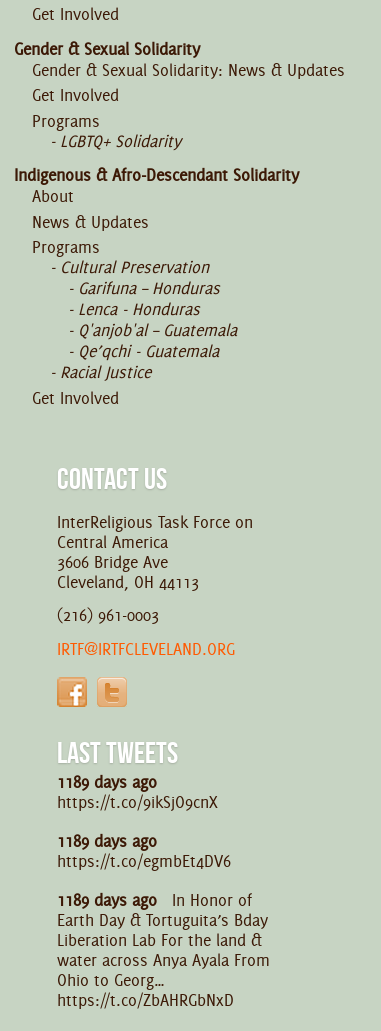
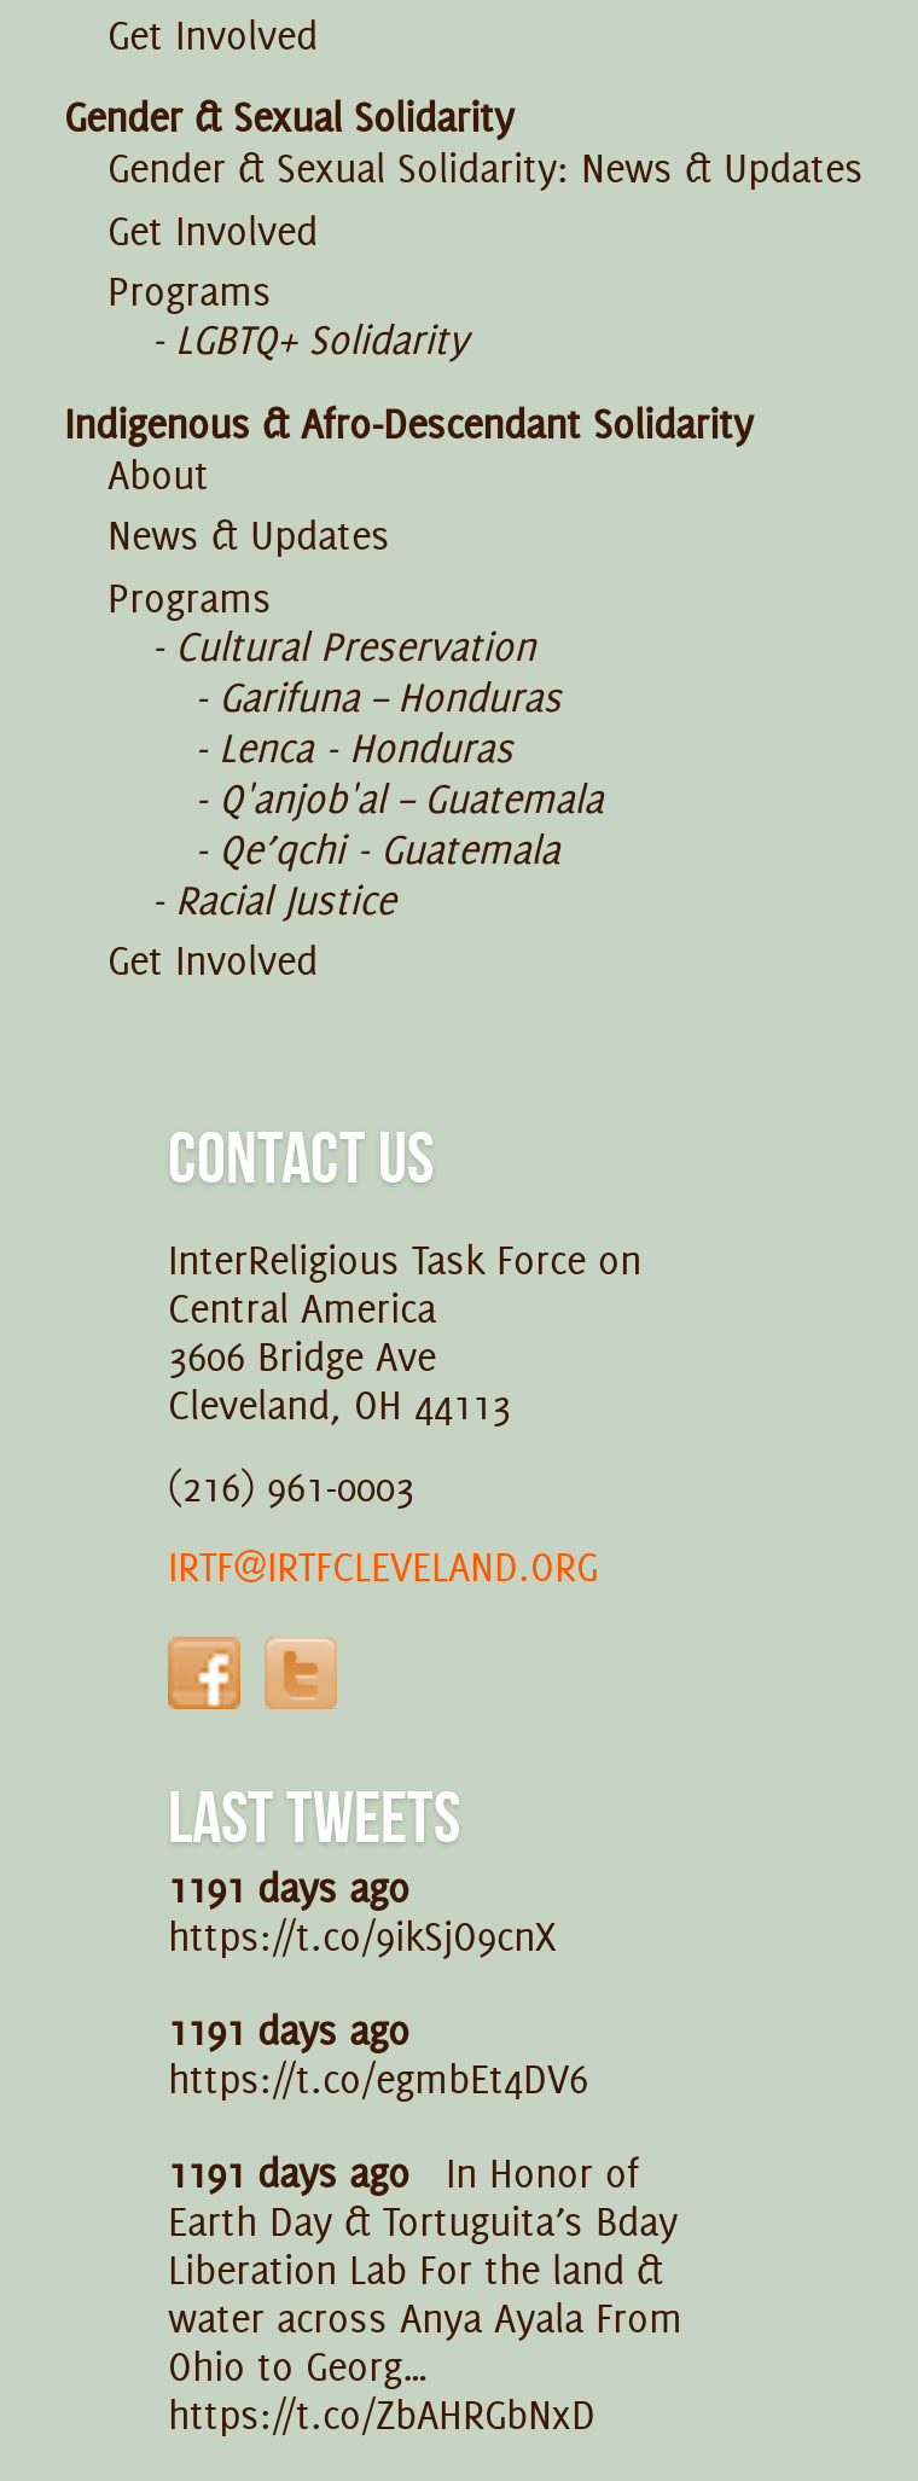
[57,771,157,791] 1189 days ago -> [168,1864,409,1912] 1191 days ago
[57,830,157,850] 1189 days ago -> [168,2006,409,2055] 1191 days ago
[57,889,252,909] 1189 days ago In Honor of -> [168,2149,639,2197] 1191 days ago In Honor of

